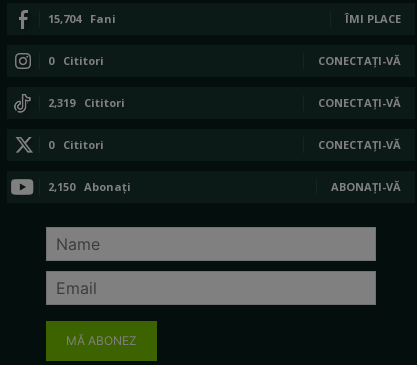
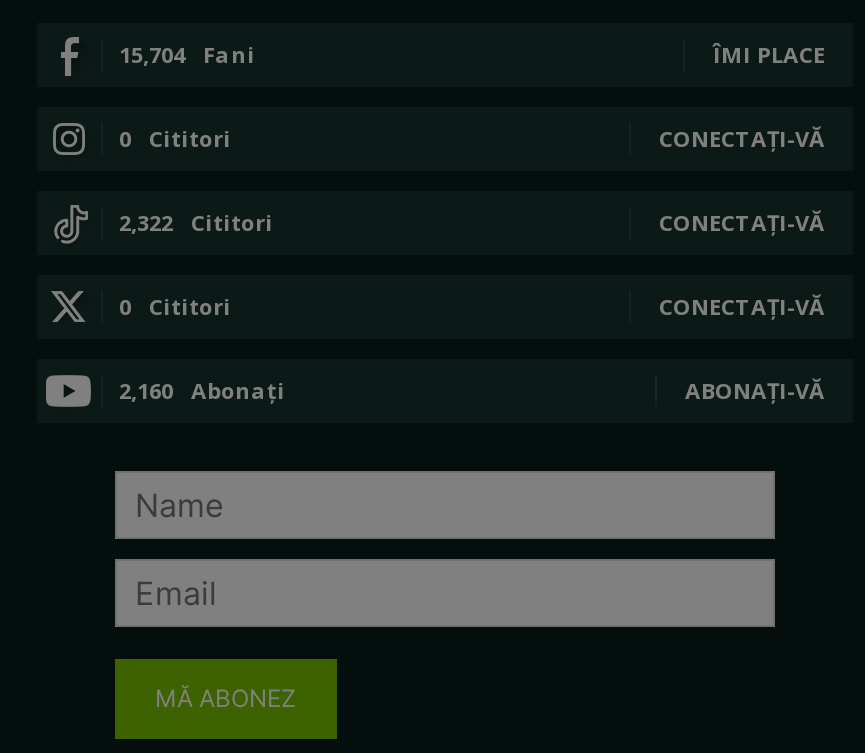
[48,95,125,110] 2,319 Cititori -> [119,208,273,238] 2,322 Cititori
[48,179,131,194] 2,150 Abonați -> [119,376,285,406] 2,160 Abonați

